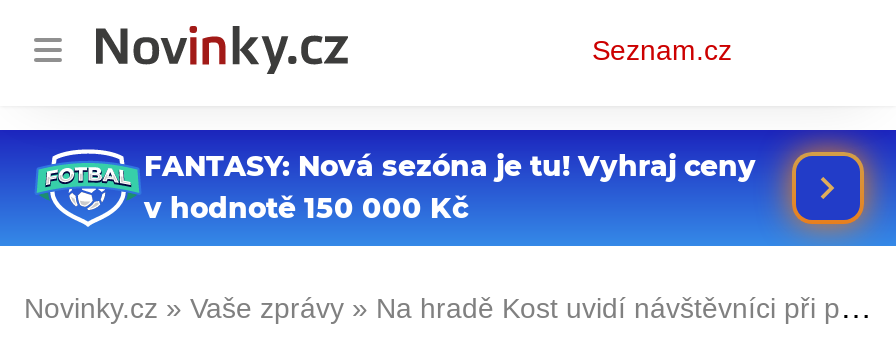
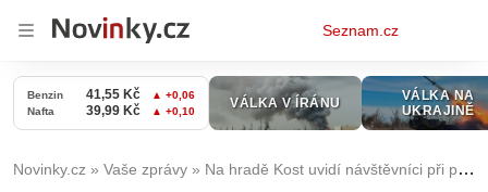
[6,128,890,248] [image] -> [3,74,485,136] [image]

